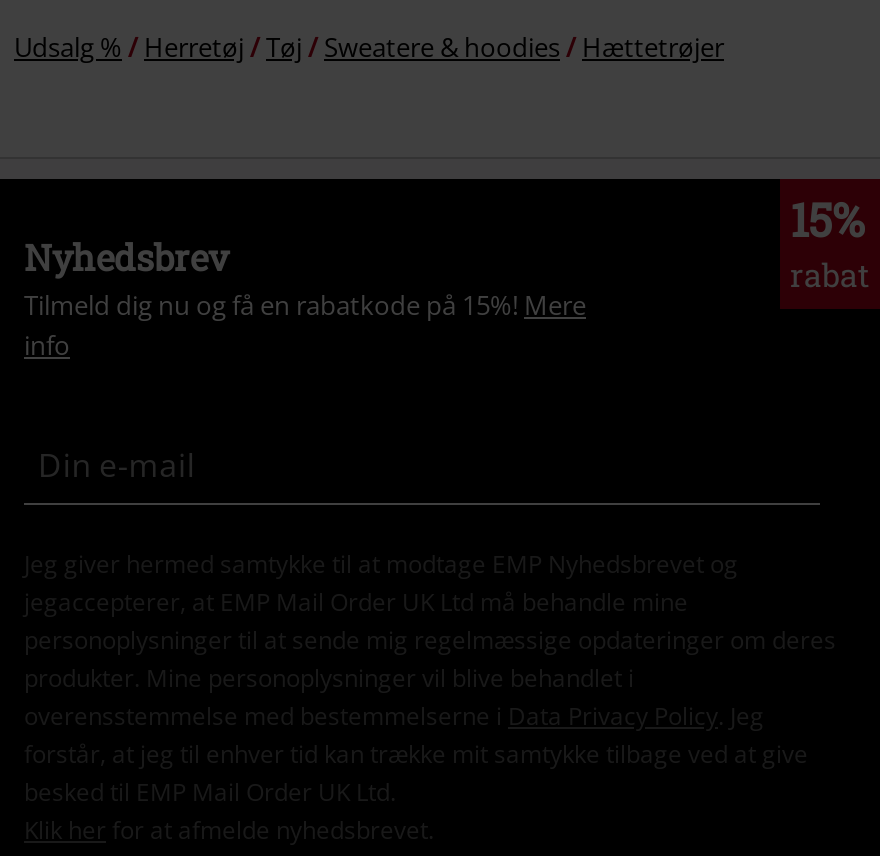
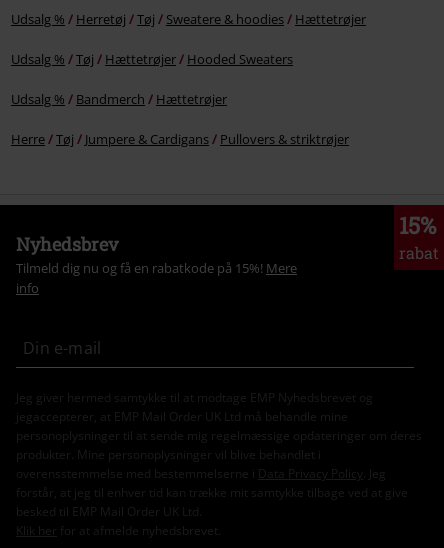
none -> [11,50,349,148] Udsalg % | Tøj | Hættetrøjer | Hooded Sweaters | Udsalg % | Bandmerch | Hættetrøjer | Herre | Tøj | Jumpere & Cardigans | Pullovers & striktrøjer

